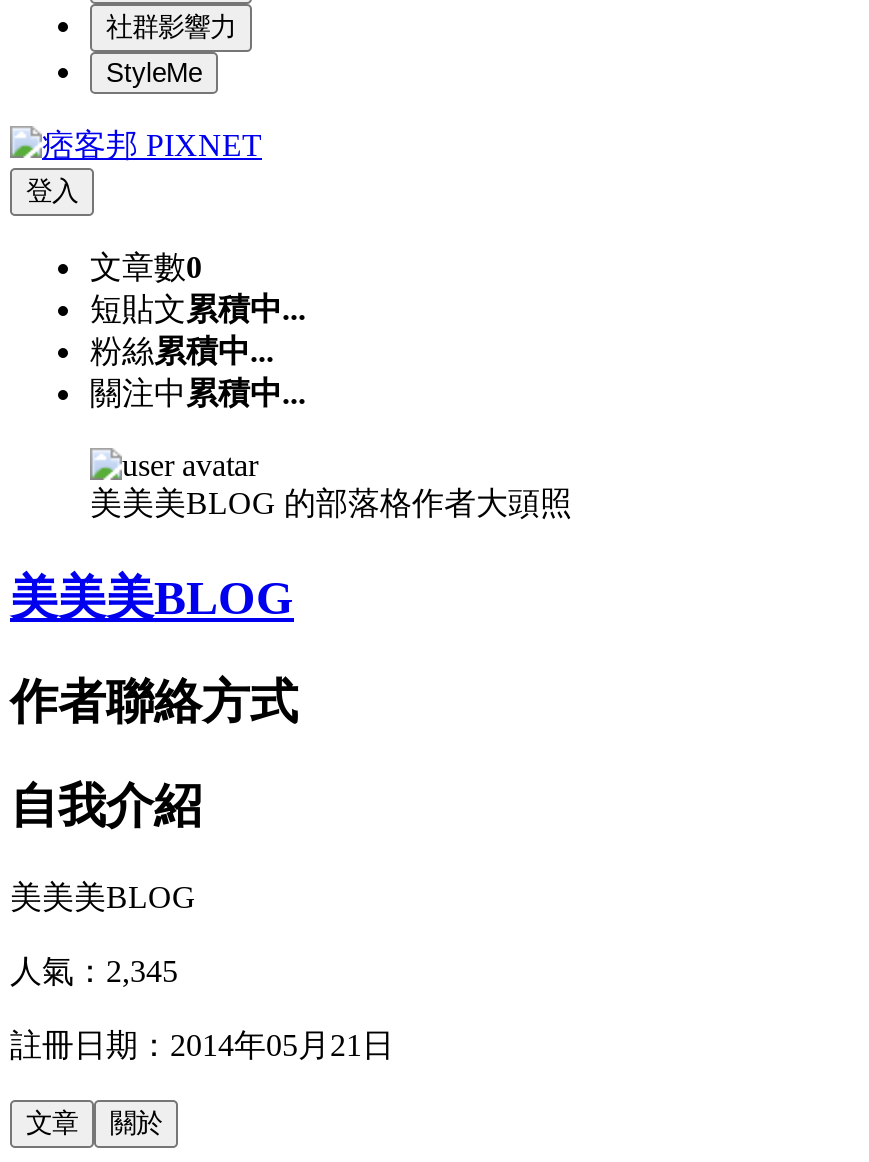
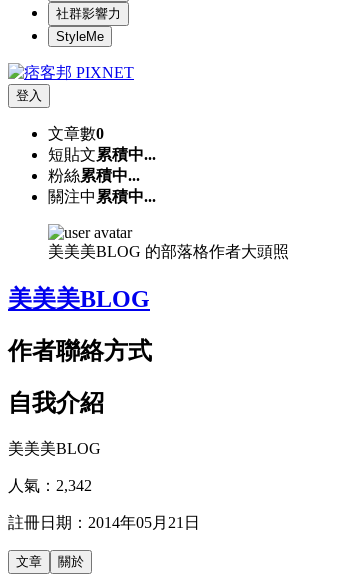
[10,954,178,988] 人氣：2,345 -> [8,477,92,494] 人氣：2,342

